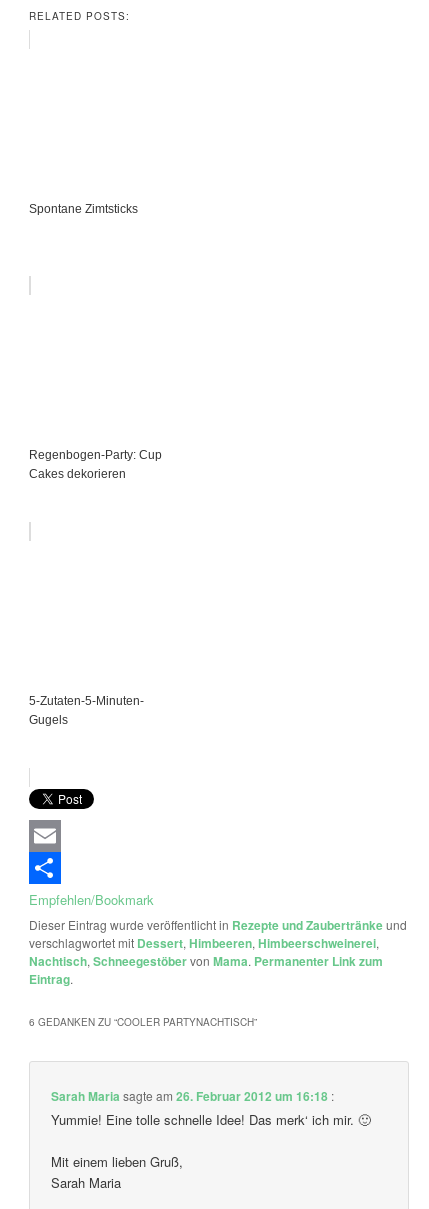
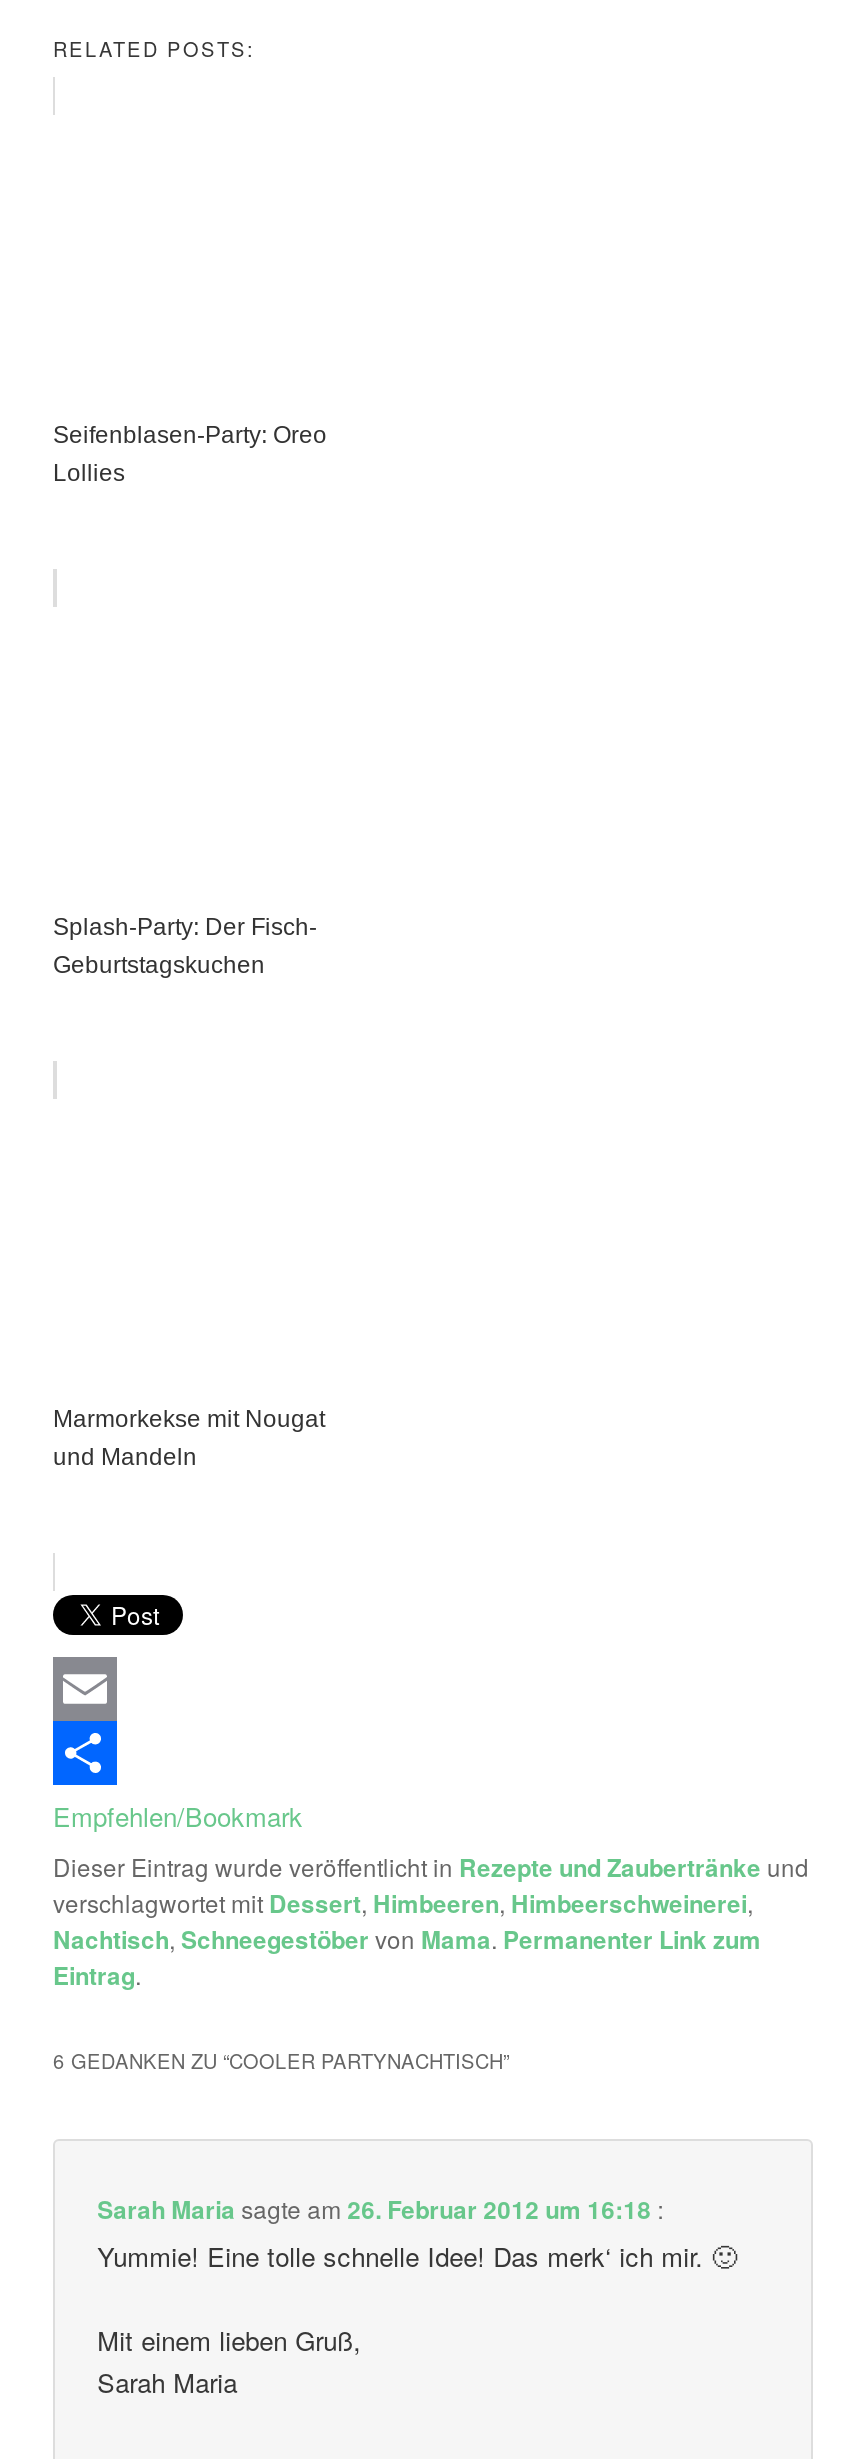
[29,202,138,216] Spontane Zimtsticks -> [53,421,327,487] Seifenblasen-Party: Oreo | Lollies
[29,448,162,481] Regenbogen-Party: Cup | Cakes dekorieren -> [53,913,317,979] Splash-Party: Der Fisch- | Geburtstagskuchen
[29,694,144,727] 5-Zutaten-5-Minuten- | Gugels -> [53,1405,325,1471] Marmorkekse mit Nougat | und Mandeln

